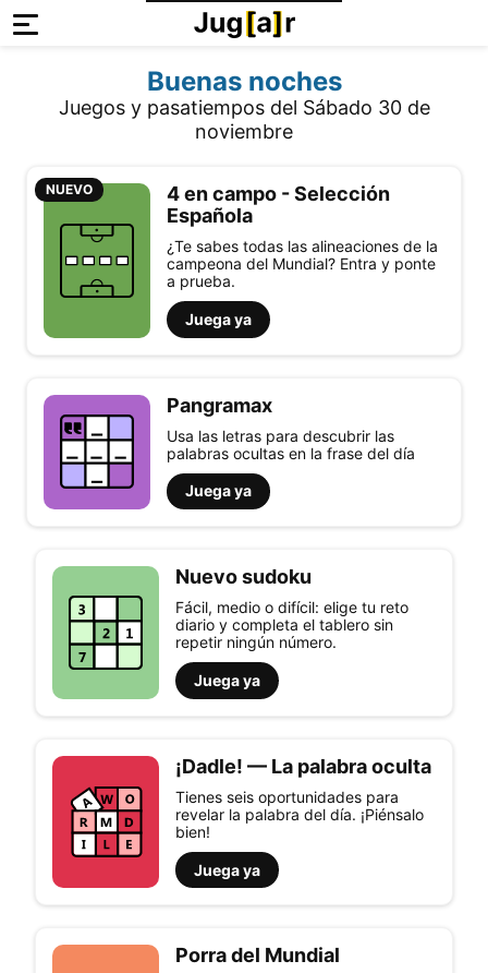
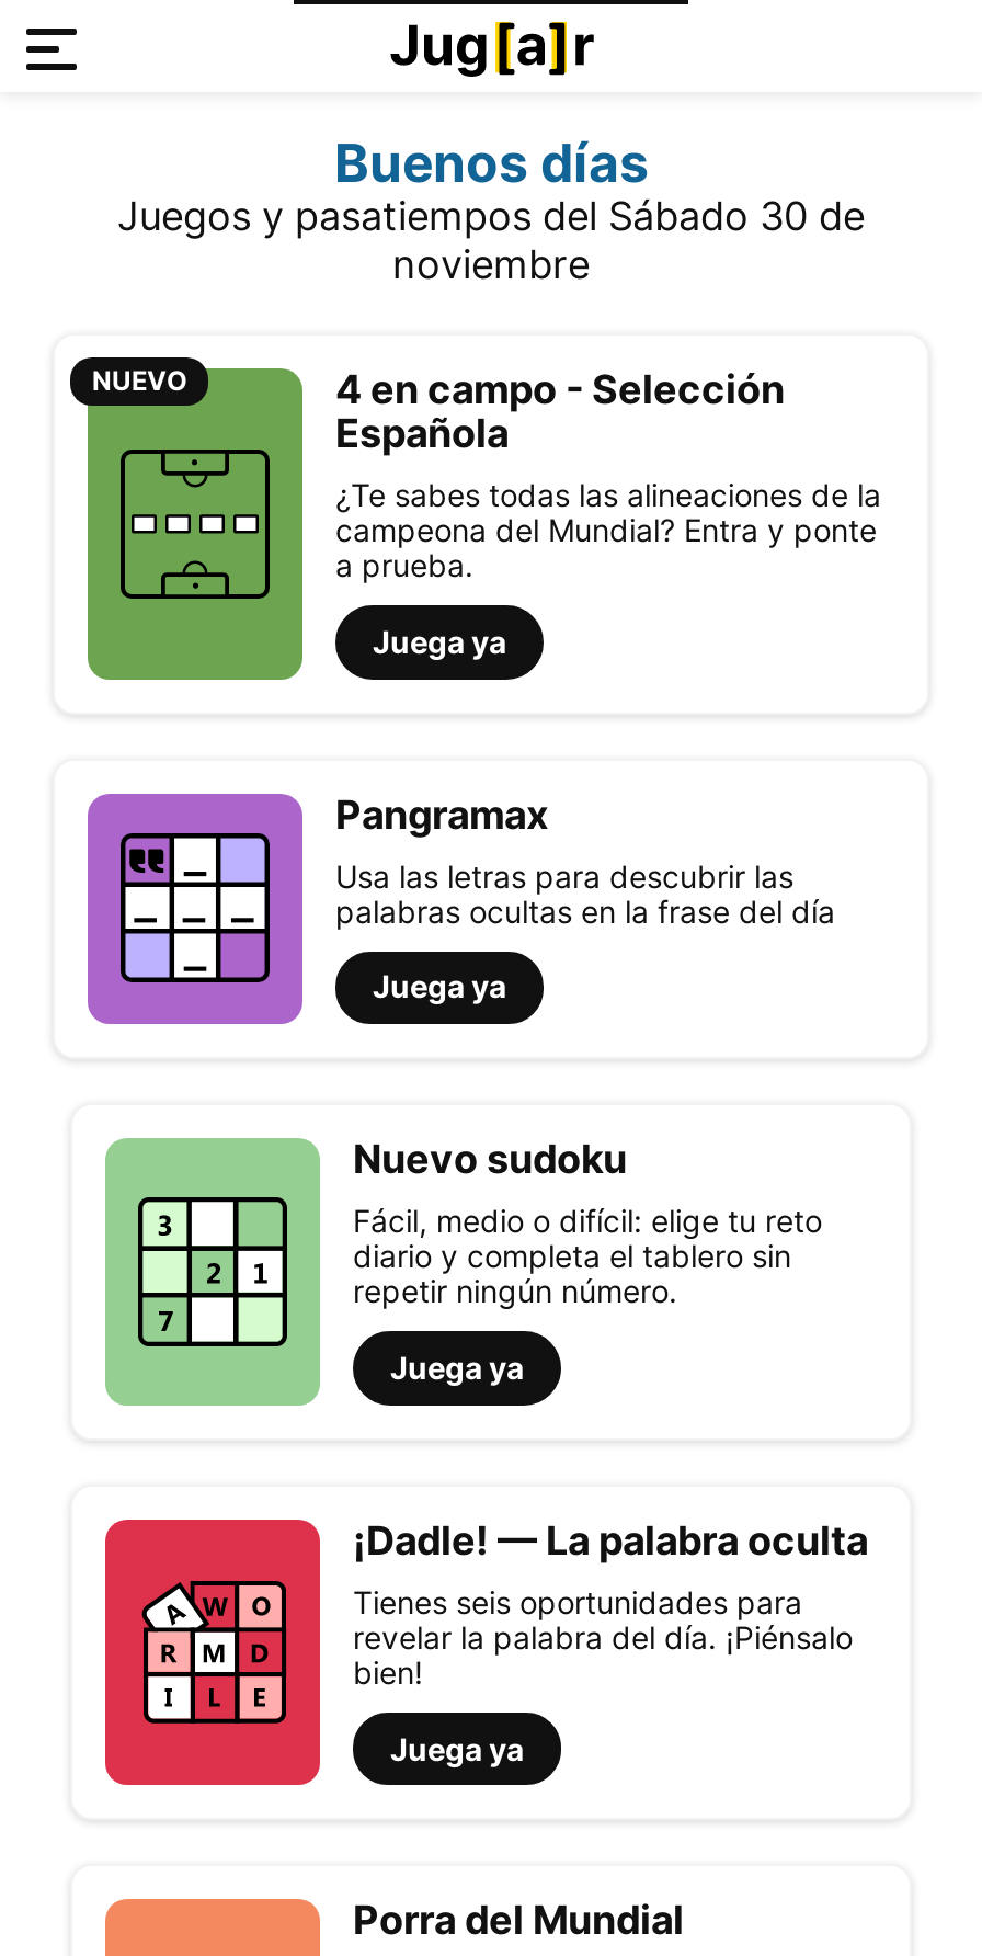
[147,65,341,97] Buenas noches -> [334,132,648,195] Buenos días

